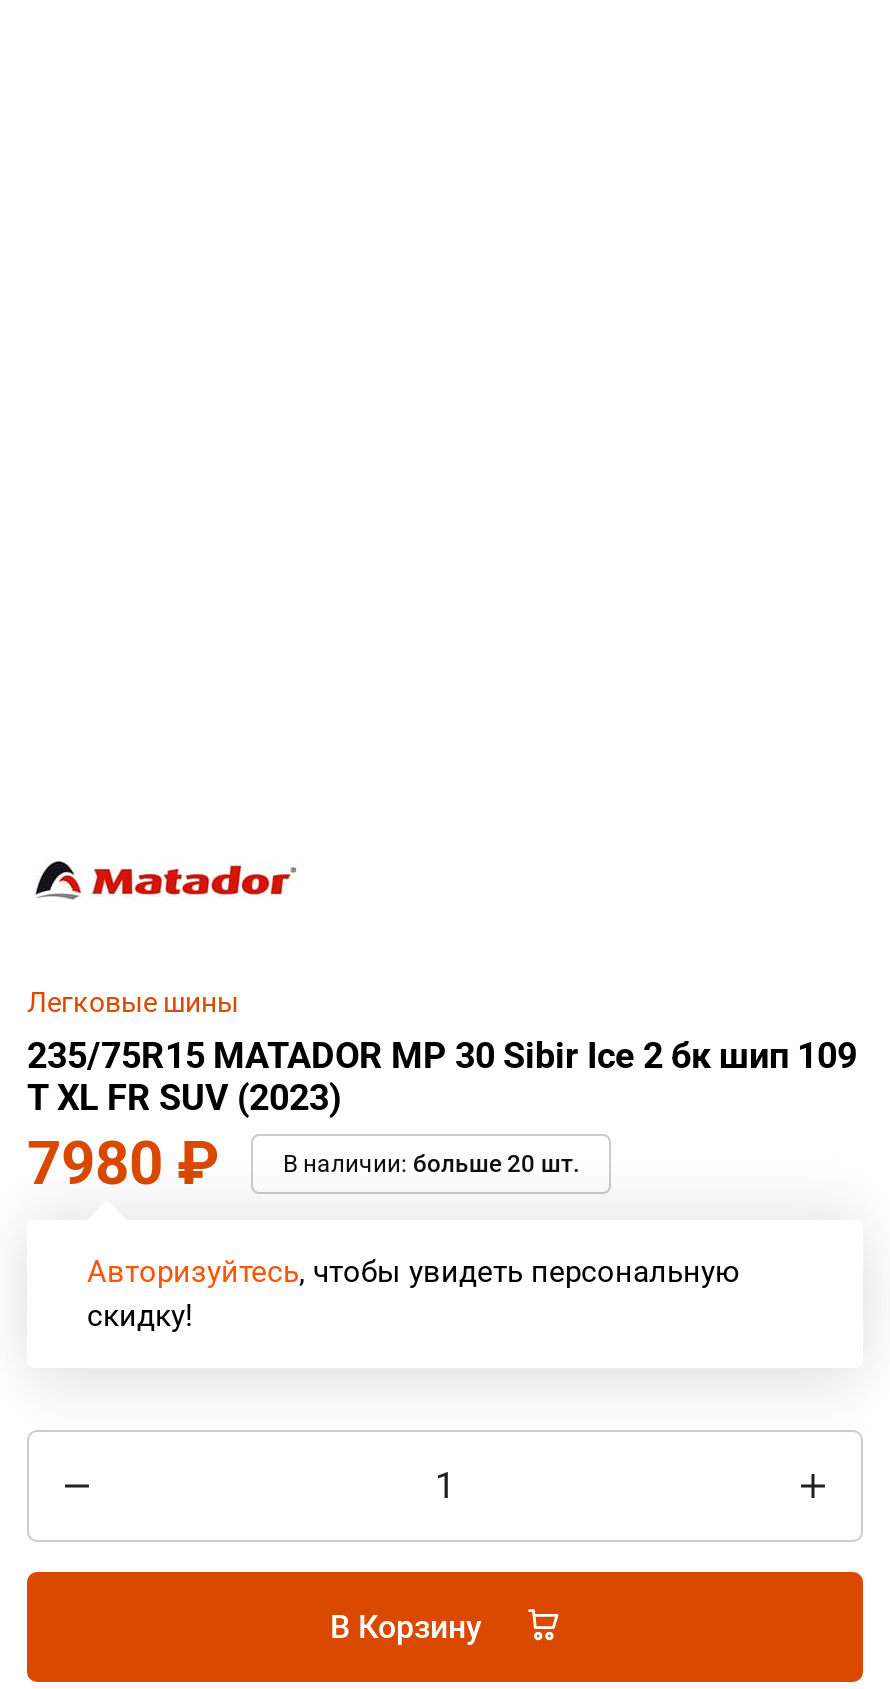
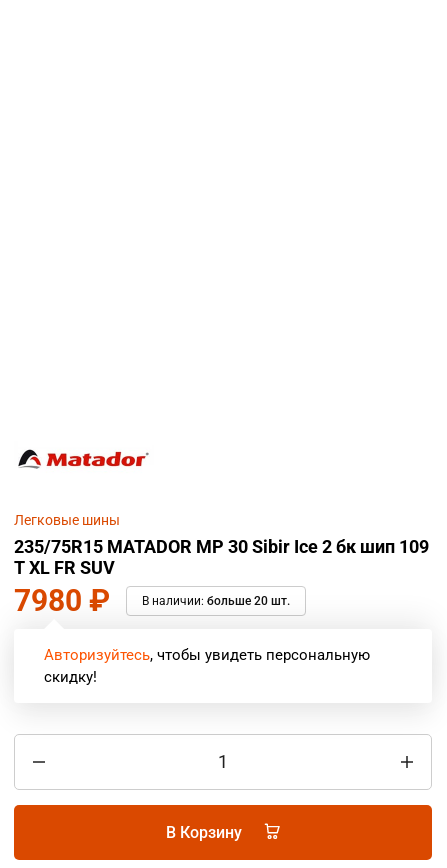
[27,1076,341,1118] T XL FR SUV (2023) -> [14,557,115,578] T XL FR SUV

